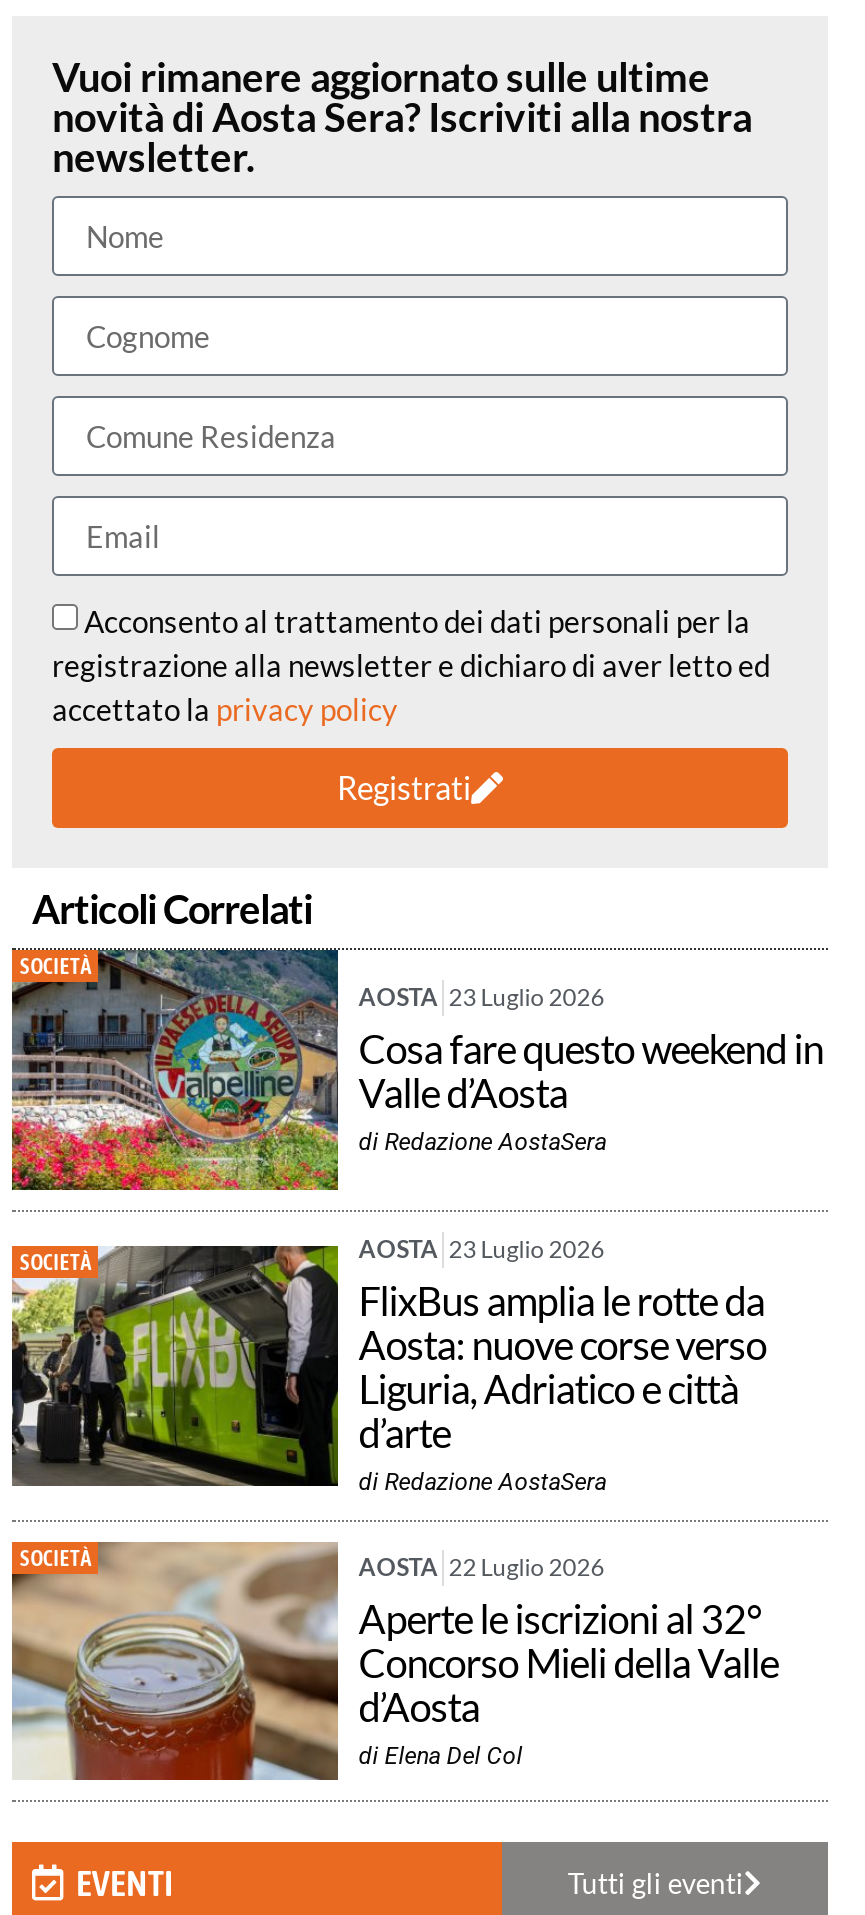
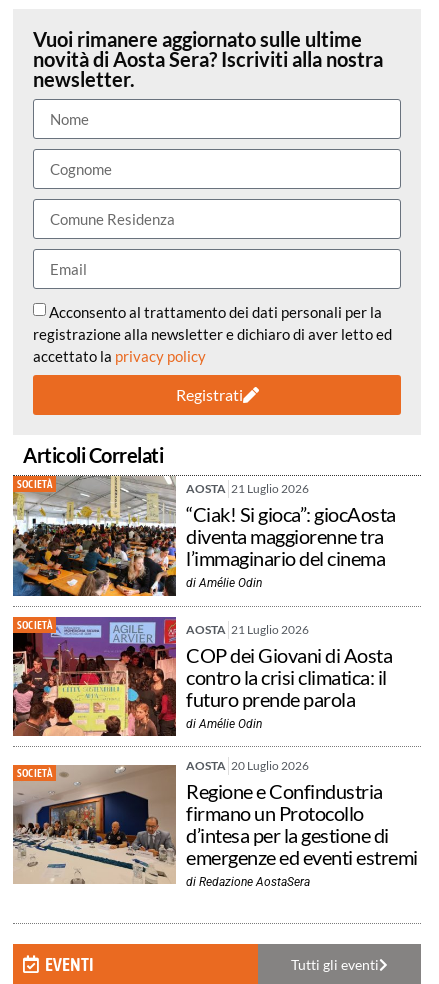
[10,948,823,1192] [image] | AOSTA 23 Luglio 2026 | Cosa fare questo weekend in | Valle d’Aosta | di Redazione AostaSera -> [12,475,396,597] [image] | AOSTA 21 Luglio 2026 | “Ciak! Si gioca”: giocAosta | diventa maggiorenne tra | l’immaginario del cinema | di Amélie Odin
[10,1234,766,1496] [image] | AOSTA 23 Luglio 2026 | FlixBus amplia le rotte da | Aosta: nuove corse verso | Liguria, Adriatico e città | d’arte | di Redazione AostaSera -> [12,616,392,737] [image] | AOSTA 21 Luglio 2026 | COP dei Giovani di Aosta | contro la crisi climatica: il | futuro prende parola | di Amélie Odin
[12,1542,778,1780] [image] | AOSTA 22 Luglio 2026 | Aperte le iscrizioni al 32° | Concorso Mieli della Valle | d’Aosta | di Elena Del Col -> [13,758,418,889] [image] | AOSTA 20 Luglio 2026 | Regione e Confindustria | firmano un Protocollo | d’intesa per la gestione di | emergenze ed eventi estremi | di Redazione AostaSera

